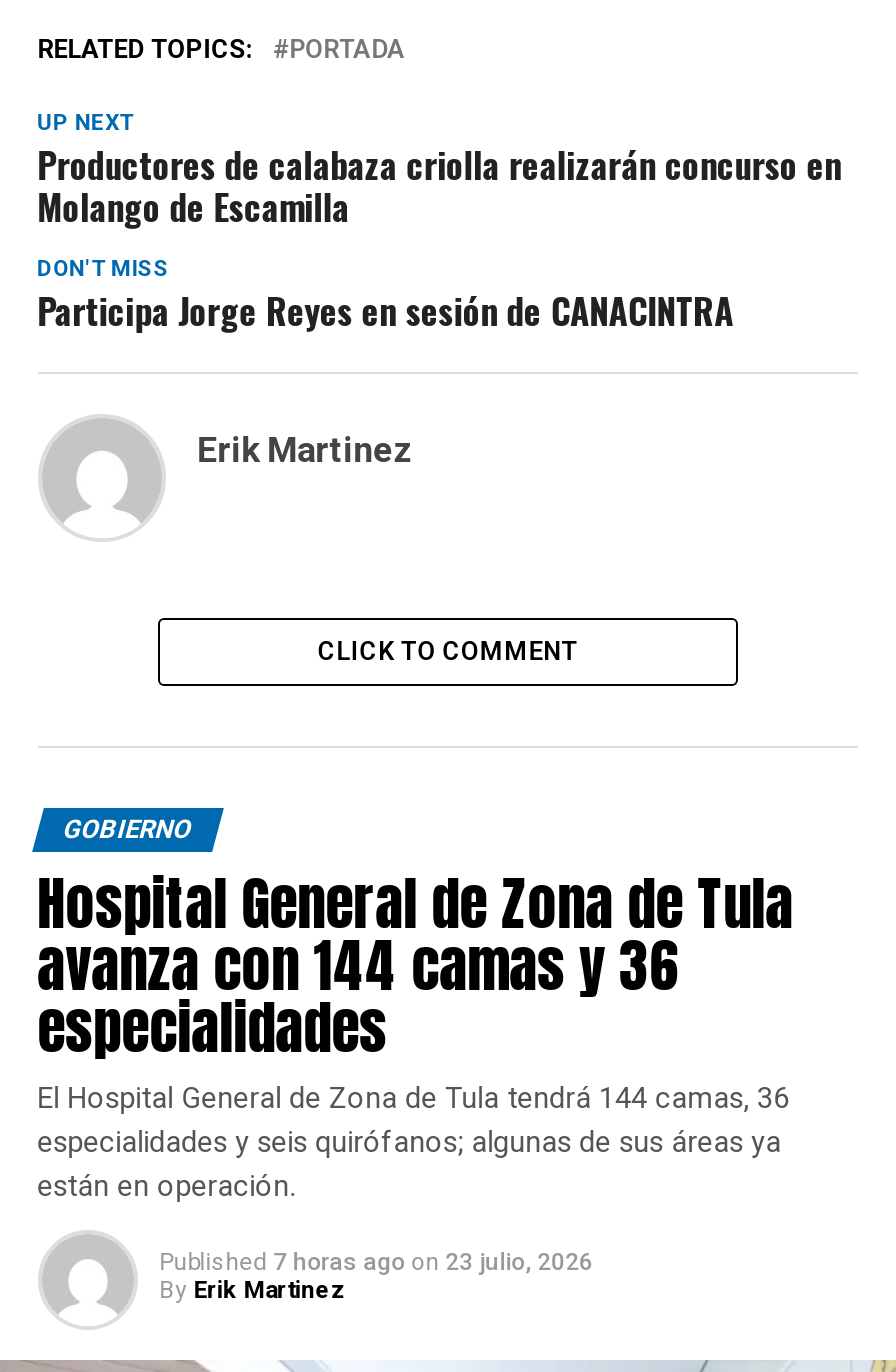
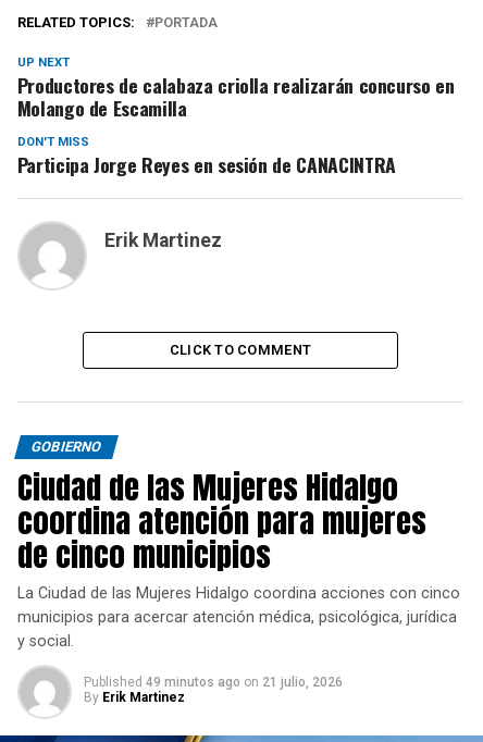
[37,860,793,1204] Hospital General de Zona de Tula | avanza con 144 camas y 36 | especialidades | El Hospital General de Zona de Tula tendrá 144 camas, 36 | especialidades y seis quirófanos; algunas de sus áreas ya | están en operación. -> [17,463,460,651] Ciudad de las Mujeres Hidalgo | coordina atención para mujeres | de cinco municipios | La Ciudad de las Mujeres Hidalgo coordina acciones con cinco | municipios para acercar atención médica, psicológica, jurídica | y social.
[159,1248,593,1276] Published 7 horas ago on 23 julio, 2026 -> [83,675,342,690] Published 49 minutos ago on 21 julio, 2026

